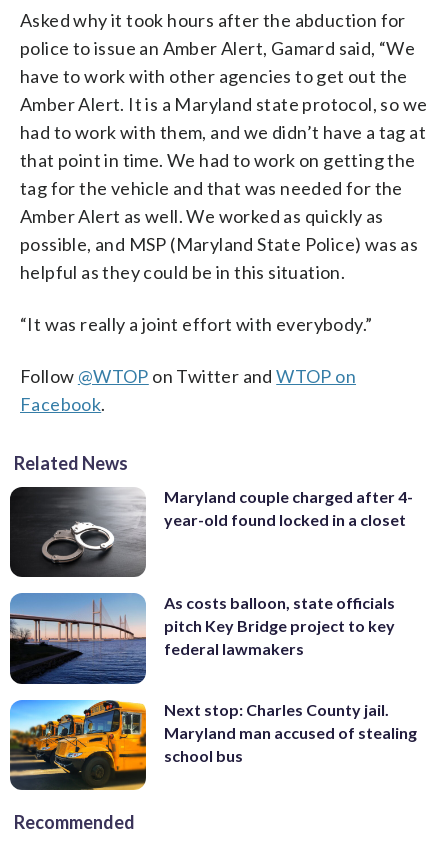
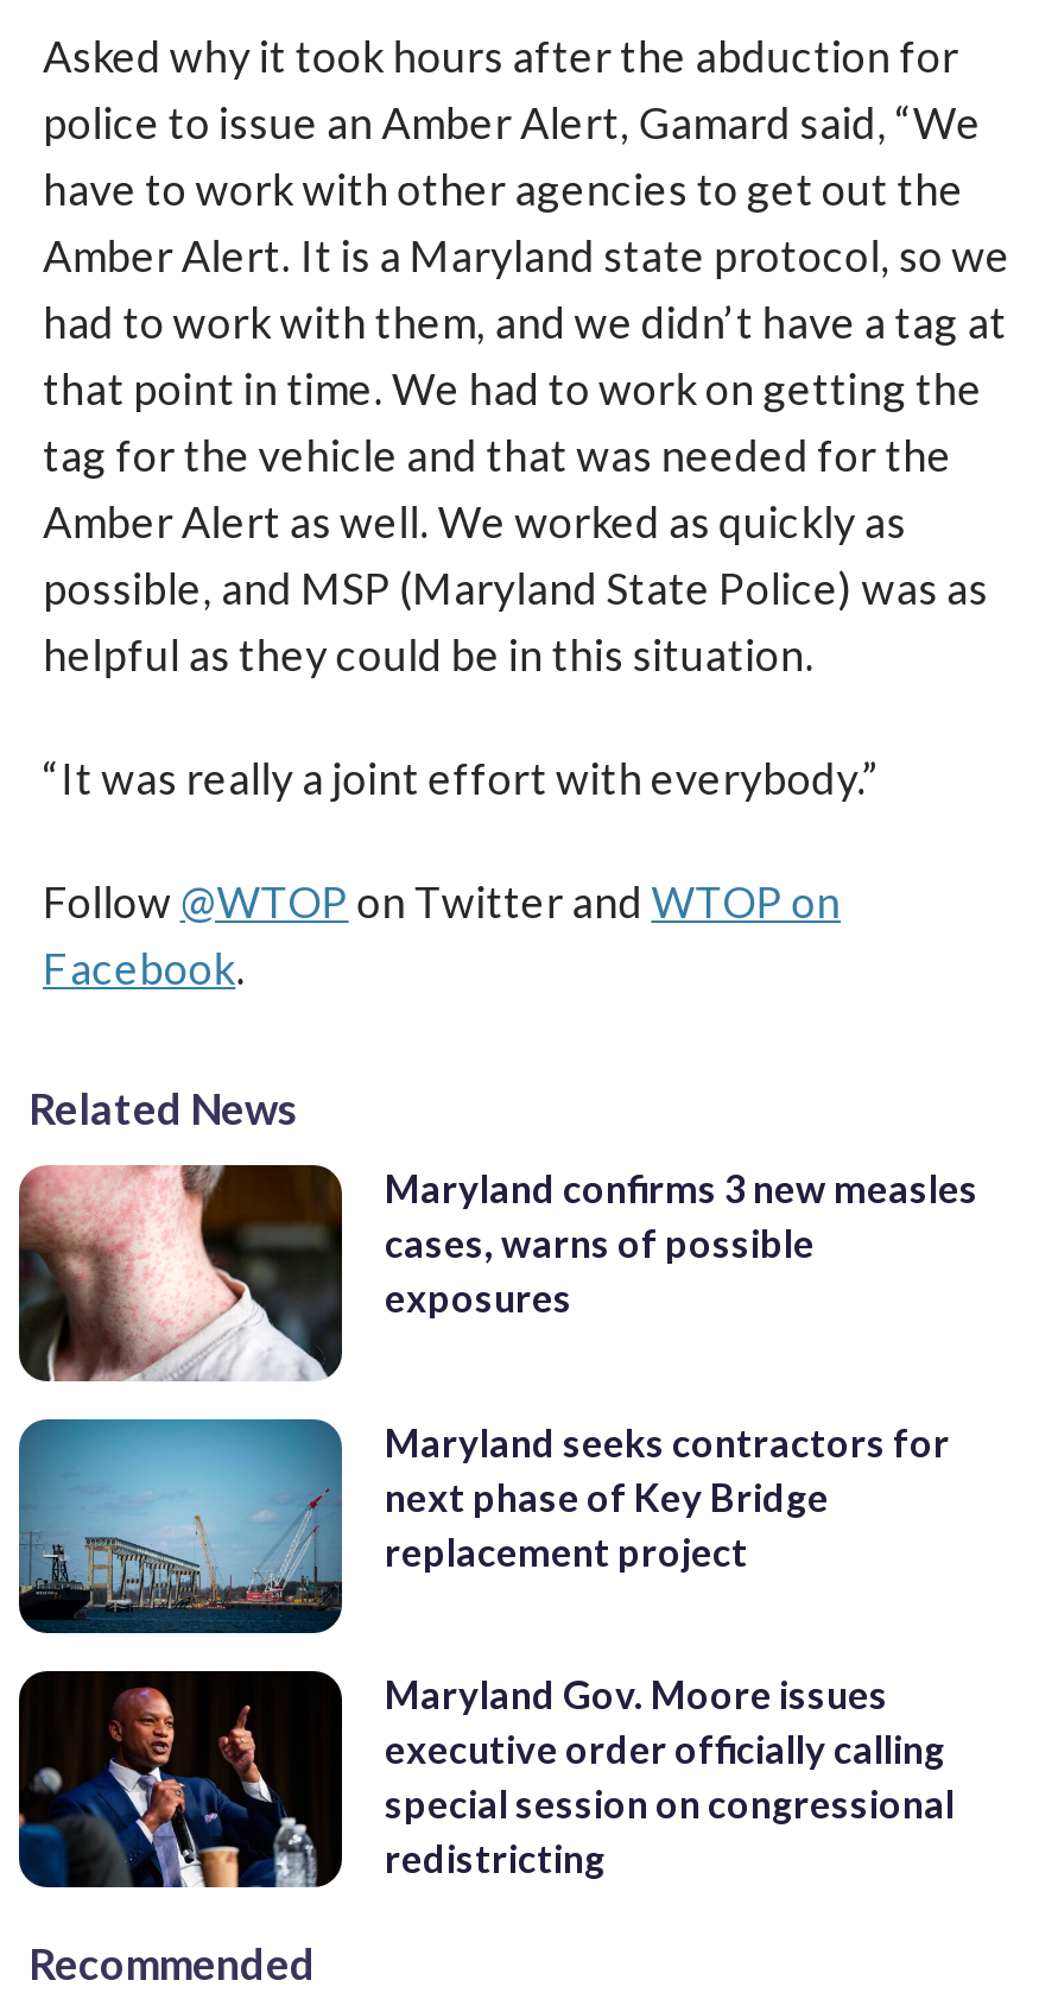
[9,486,413,578] [image] | Maryland couple charged after 4- | year-old found locked in a closet -> [19,1162,978,1383] [image] | Maryland confirms 3 new measles | cases, warns of possible | exposures
[9,593,395,685] [image] | As costs balloon, state officials | pitch Key Bridge project to key | federal lawmakers -> [17,1419,950,1637] [image] | Maryland seeks contractors for | next phase of Key Bridge | replacement project
[9,699,417,791] [image] | Next stop: Charles County jail. | Maryland man accused of stealing | school bus -> [17,1668,955,1891] [image] | Maryland Gov. Moore issues | executive order officially calling | special session on congressional | redistricting

